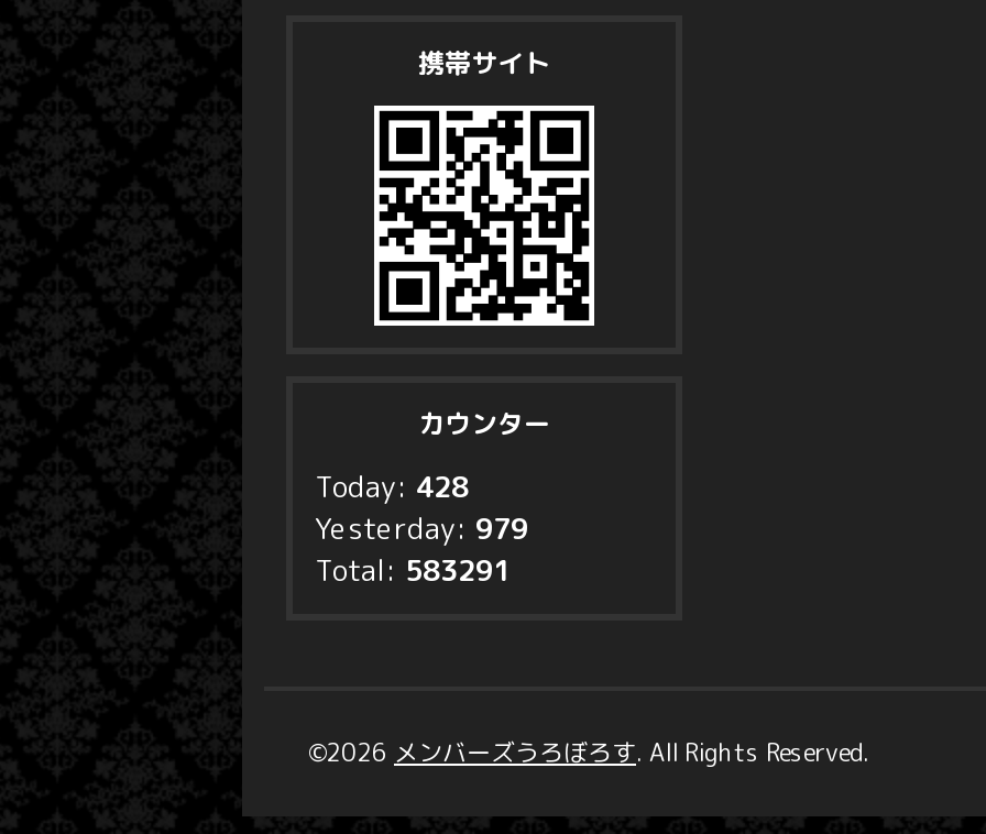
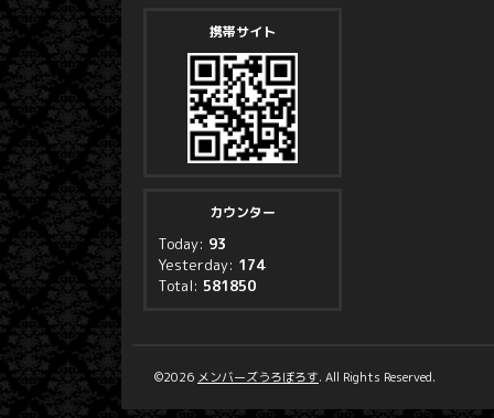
[315,467,469,506] Today: 428 -> [158,234,226,254] Today: 93
[315,508,528,548] Yesterday: 979 -> [158,255,265,275] Yesterday: 174
[315,550,511,590] Total: 583291 -> [158,276,256,296] Total: 581850

